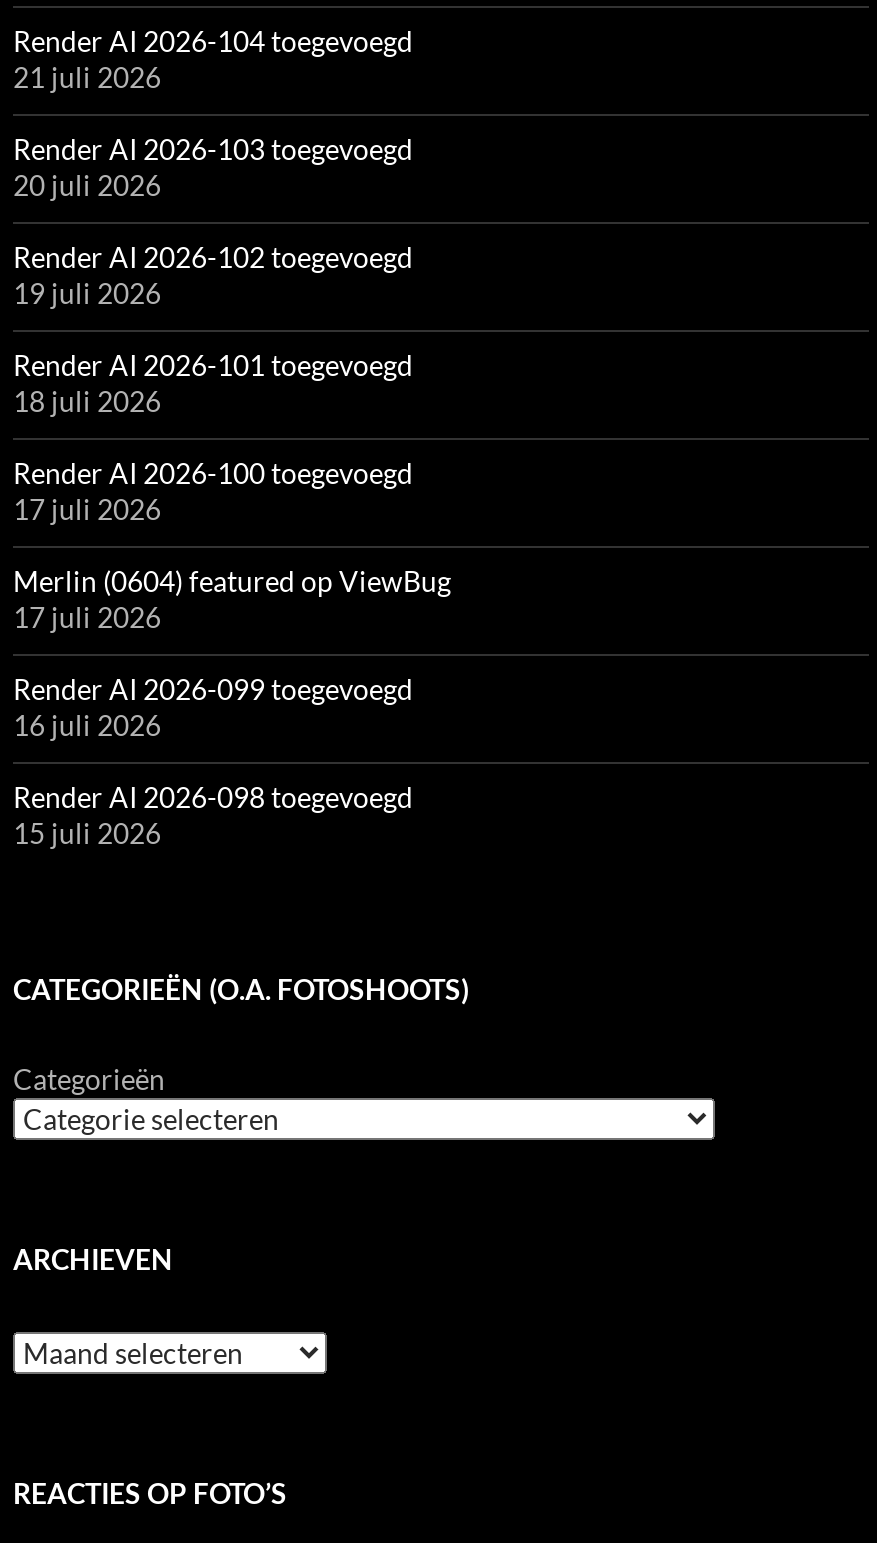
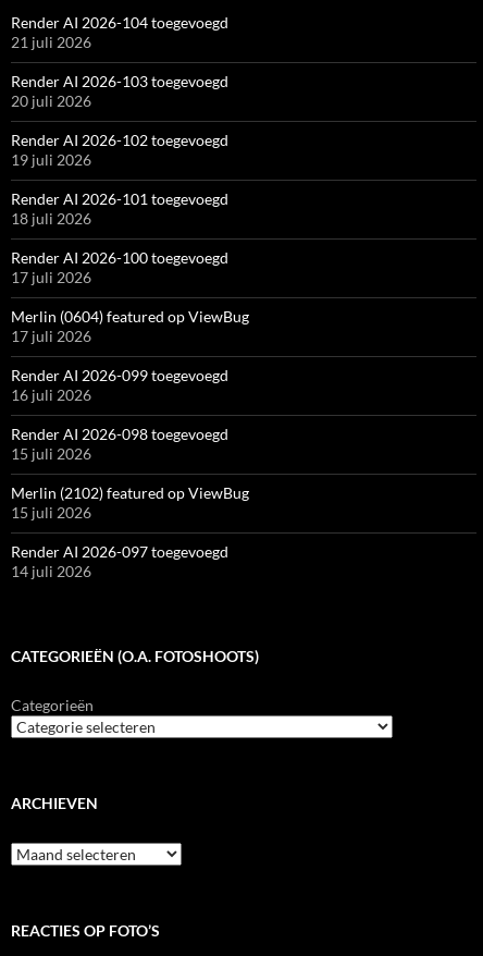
none -> [11,483,249,580] Merlin (2102) featured op ViewBug | 15 juli 2026 | Render AI 2026-097 toegevoegd | 14 juli 2026

